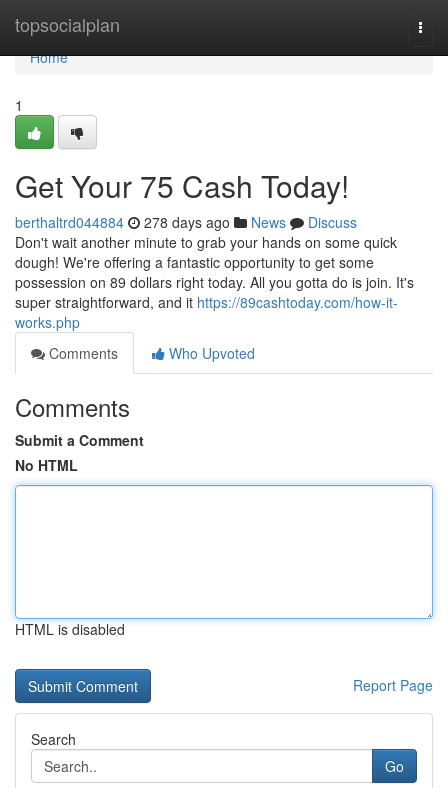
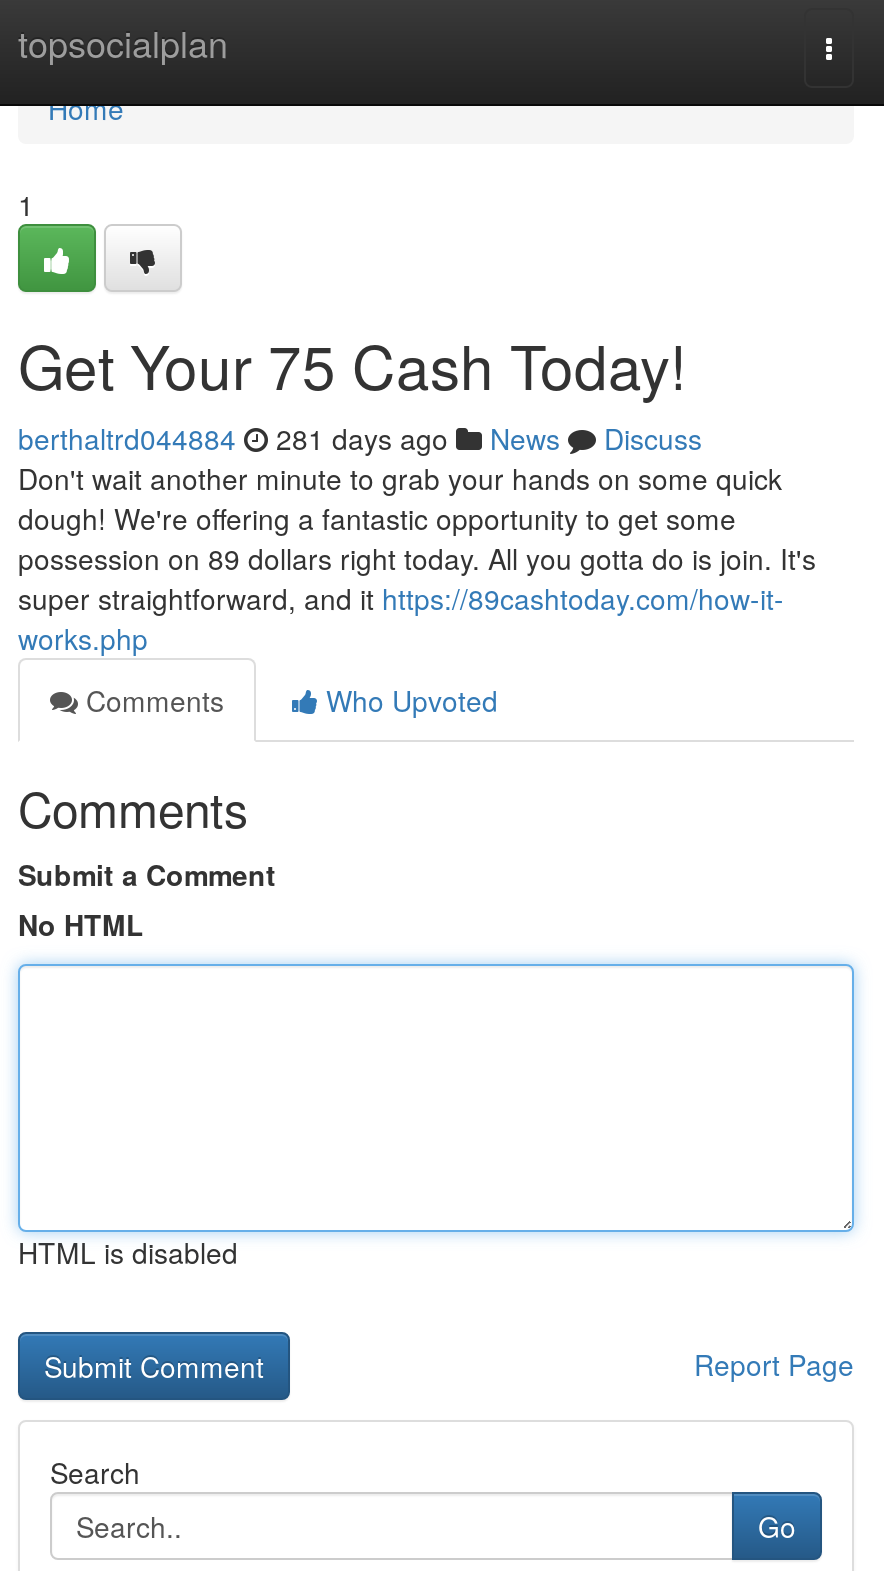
[15,212,357,232] berthaltrd044884 278 days ago News Discuss -> [18,418,702,458] berthaltrd044884 281 days ago News Discuss

